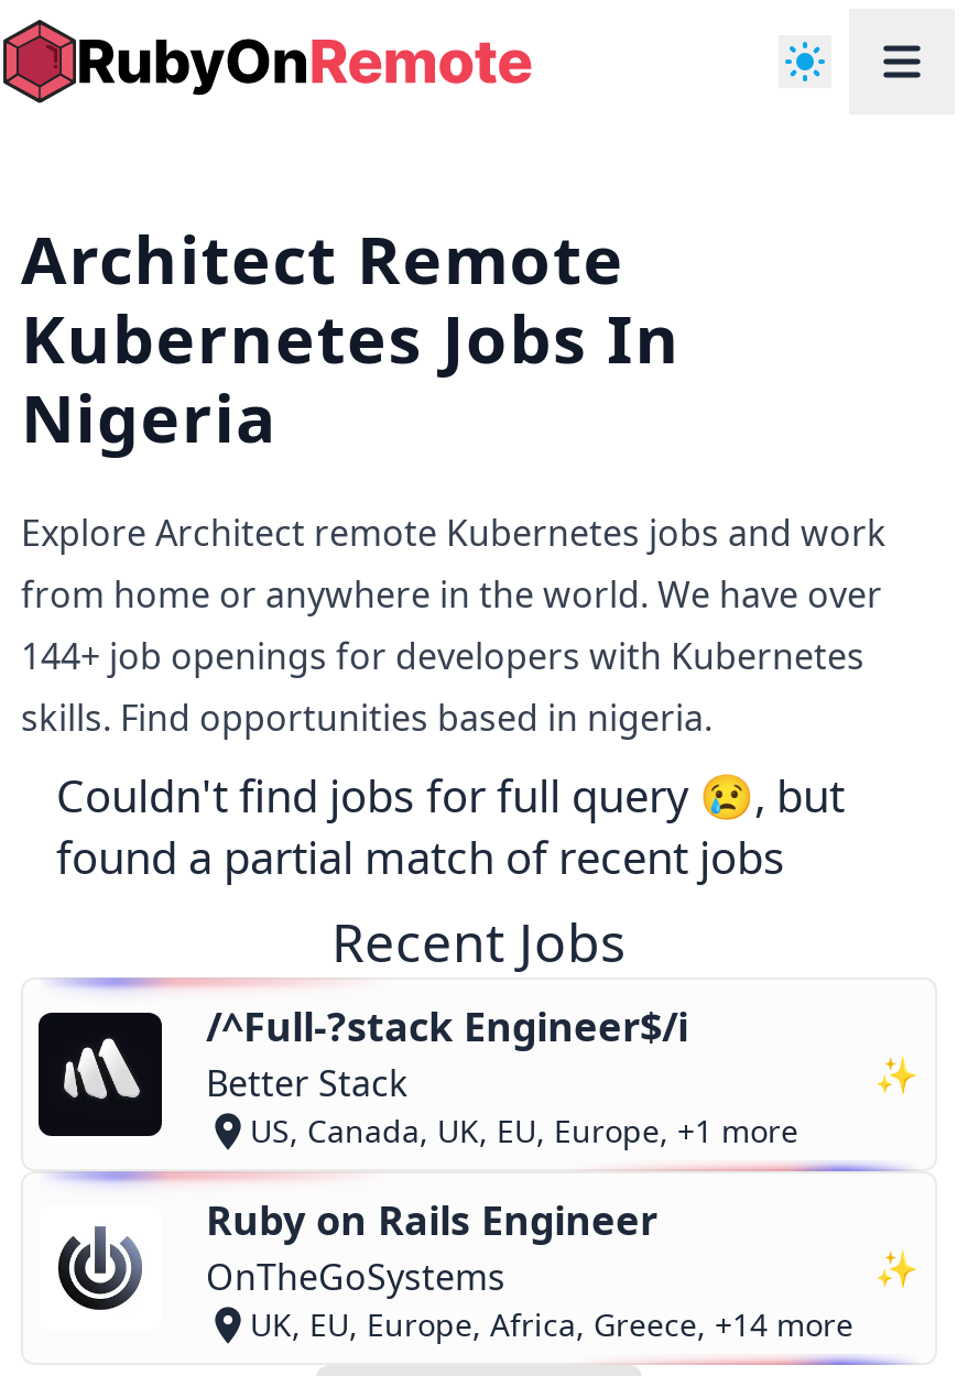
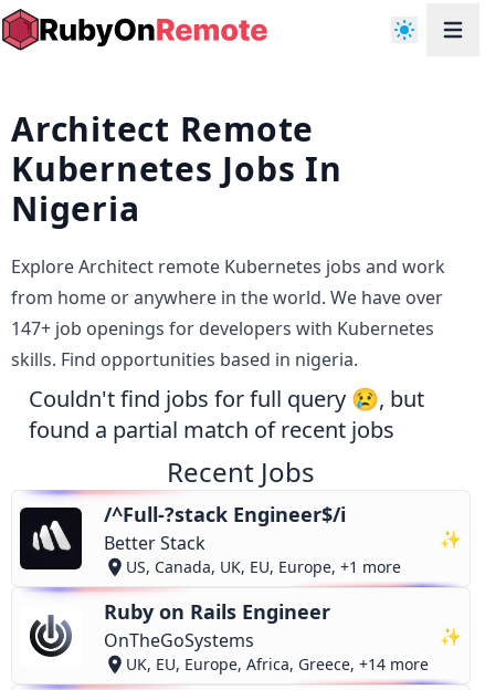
[21,632,864,680] 144+ job openings for developers with Kubernetes -> [11,316,434,341] 147+ job openings for developers with Kubernetes

